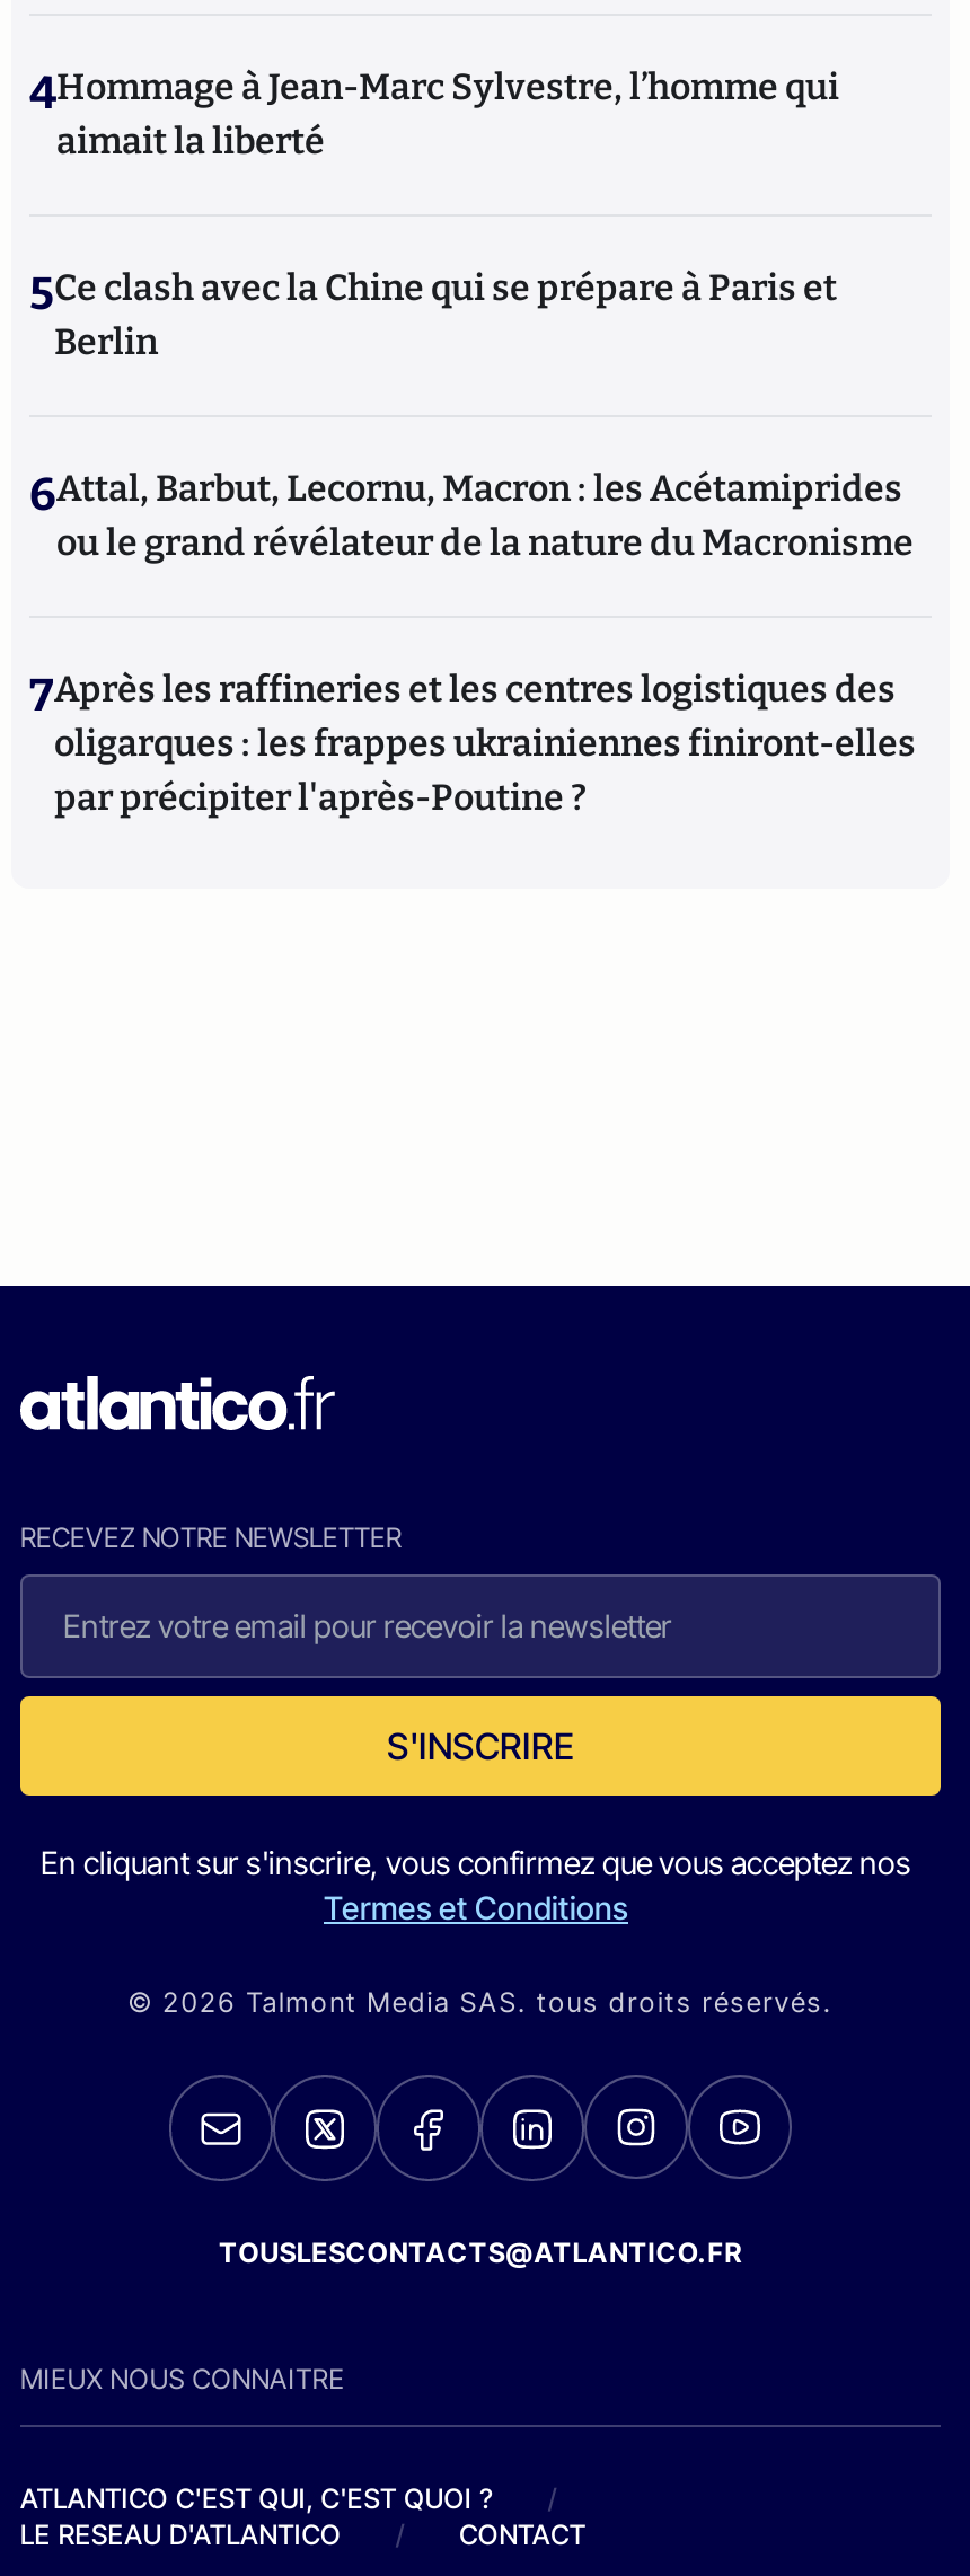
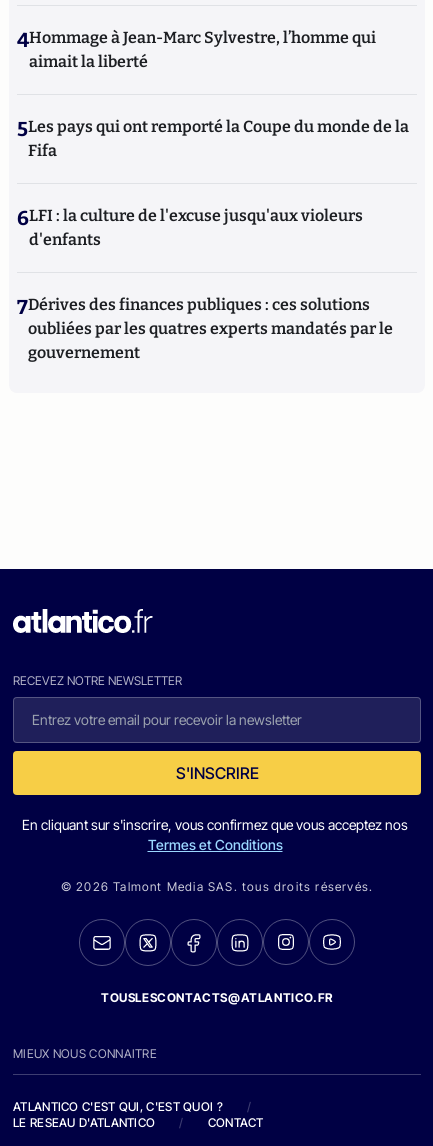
[29,266,837,363] 5Ce clash avec la Chine qui se prépare à Paris et | Berlin -> [17,117,409,160] 5Les pays qui ont remporté la Coupe du monde de la | Fifa
[29,467,914,564] 6Attal, Barbut, Lecornu, Macron : les Acétamiprides | ou le grand révélateur de la nature du Macronisme -> [17,206,363,249] 6LFI : la culture de l'excuse jusqu'aux violeurs | d'enfants
[29,668,916,819] 7Après les raffineries et les centres logistiques des | oligarques : les frappes ukrainiennes finiront-elles | par précipiter l'après-Poutine ? -> [17,295,393,362] 7Dérives des finances publiques : ces solutions | oubliées par les quatres experts mandatés par le | gouvernement

